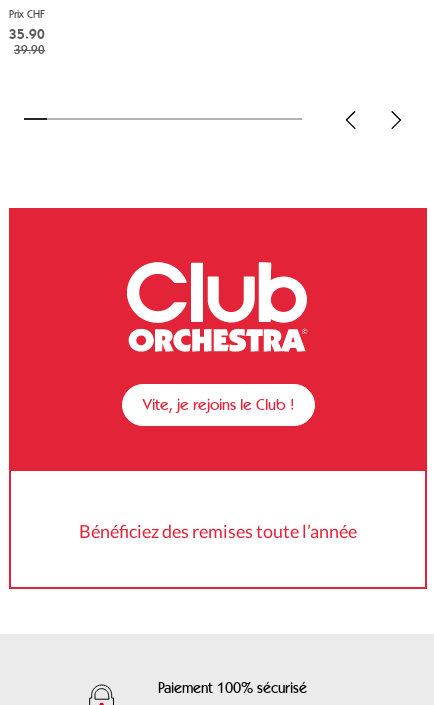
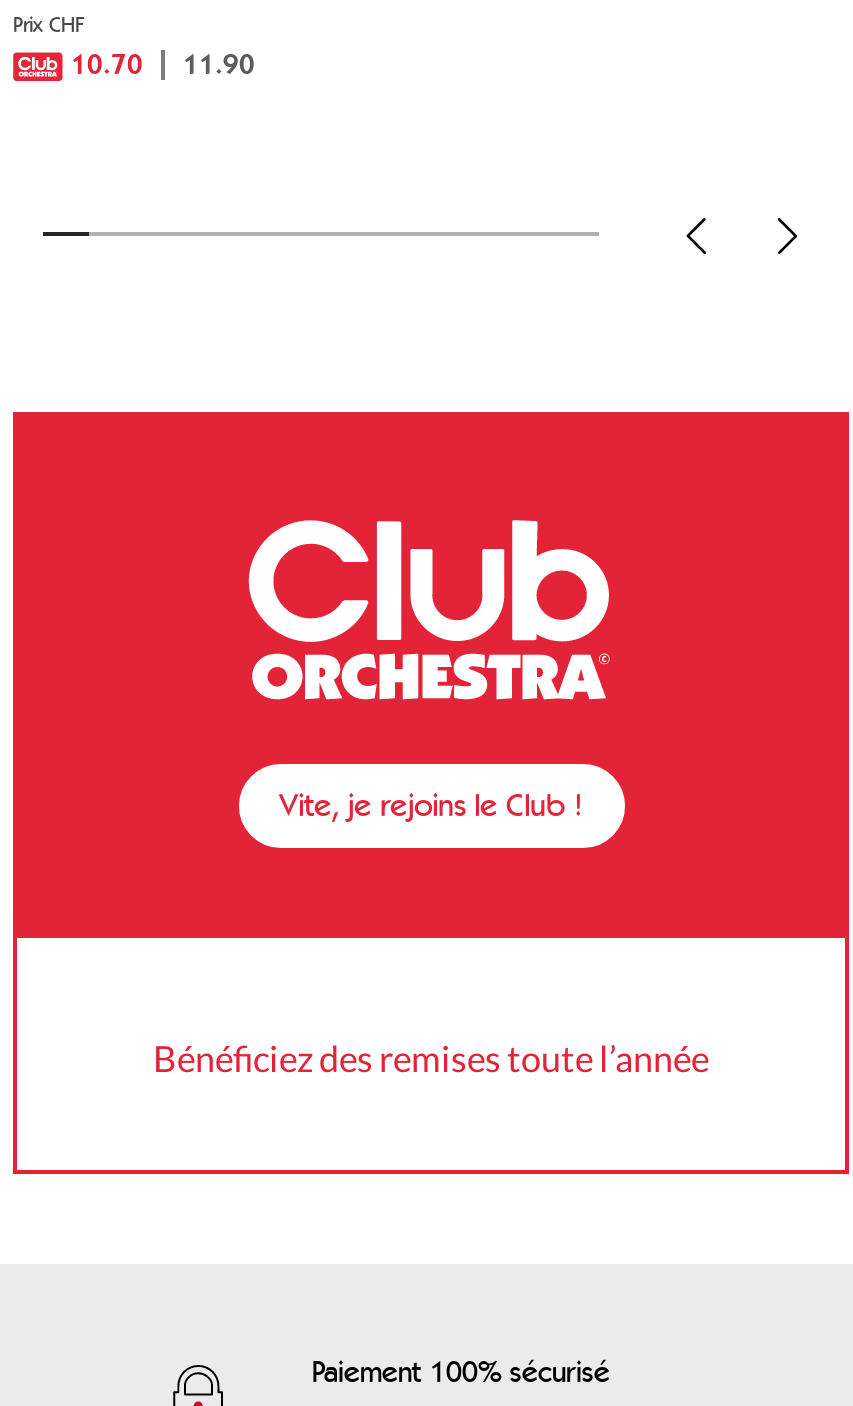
[9,26,45,43] 35.90 -> [63,48,143,82] 10.70
[14,42,45,57] 39.90 -> [183,48,255,82] 11.90

